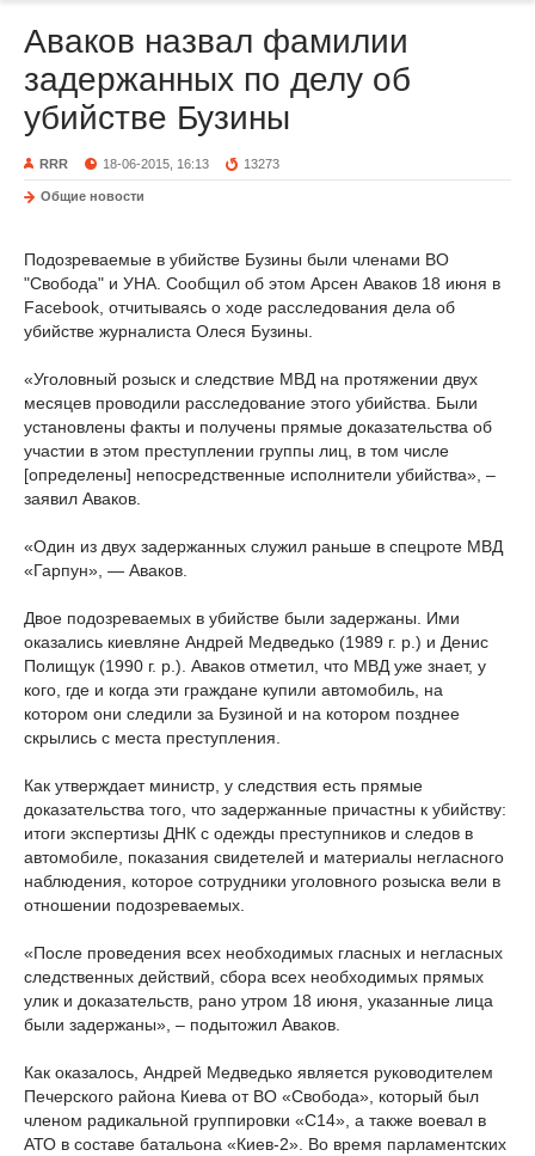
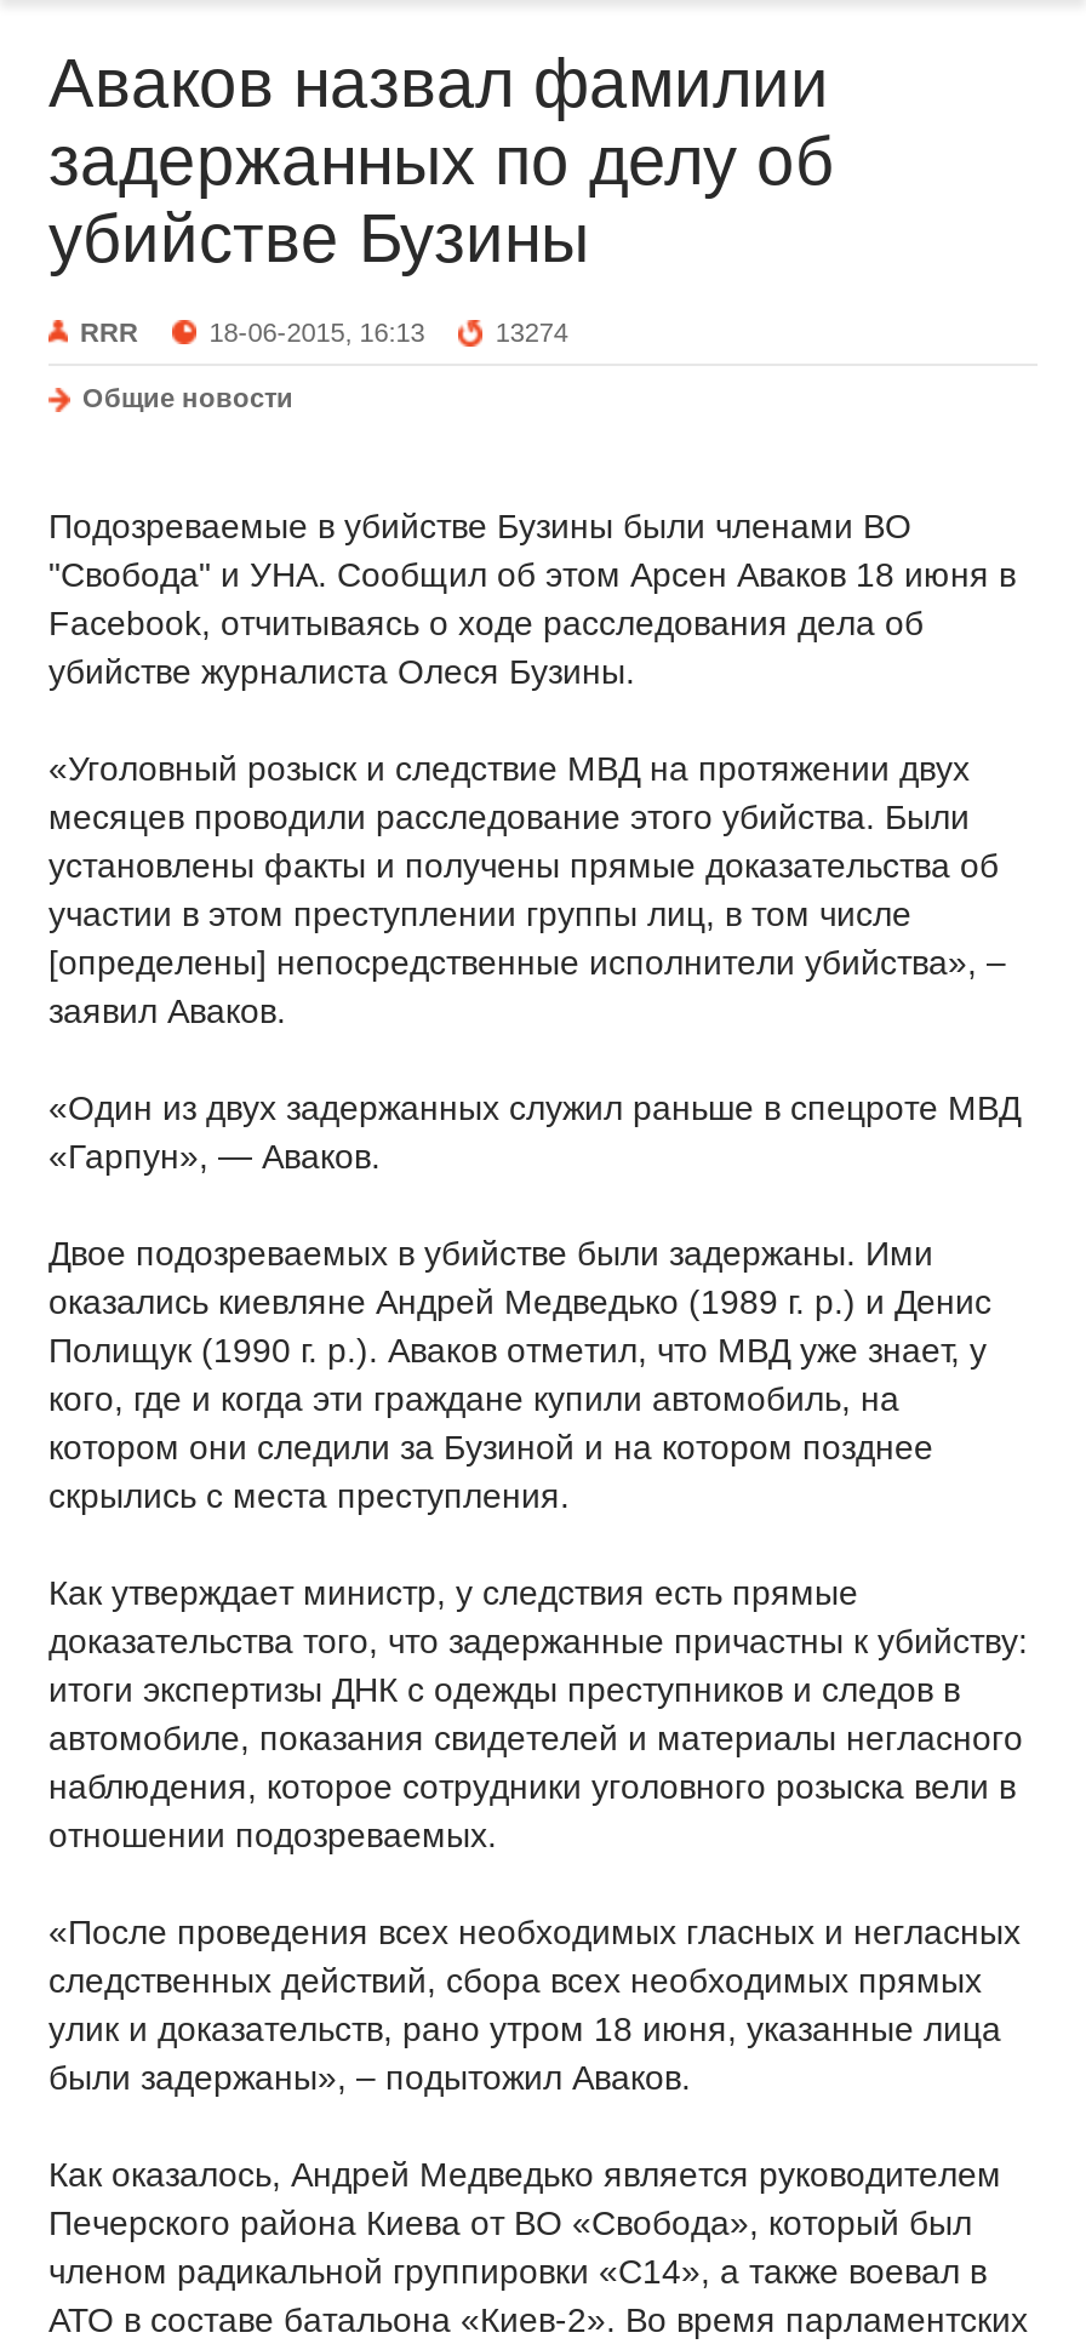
[244,157,280,171] 13273 -> [495,318,568,347] 13274

